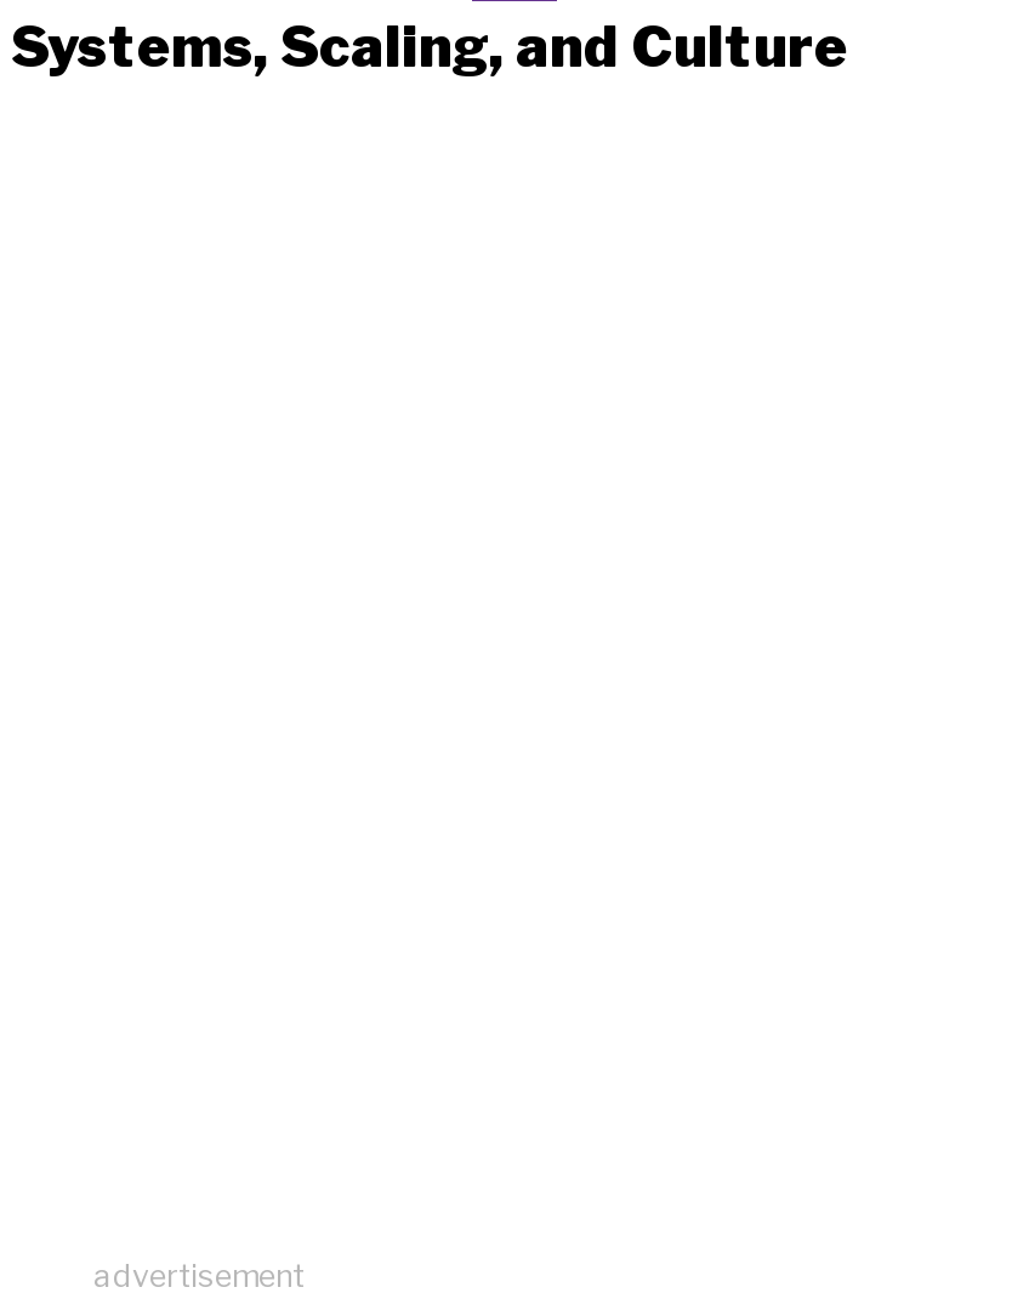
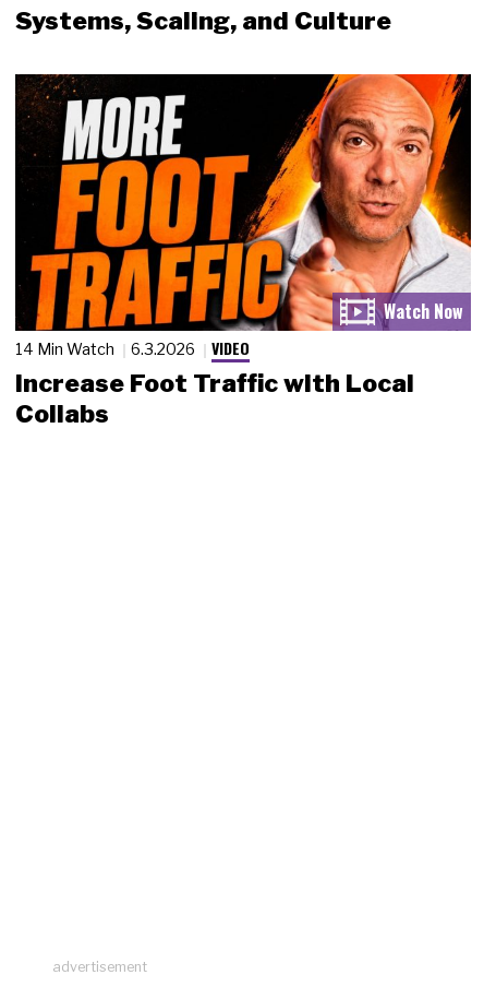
none -> [14,73,472,429] [image] | 14 Min Watch | 6.3.2026 | VIDEO | Increase Foot Traffic with Local | Collabs

